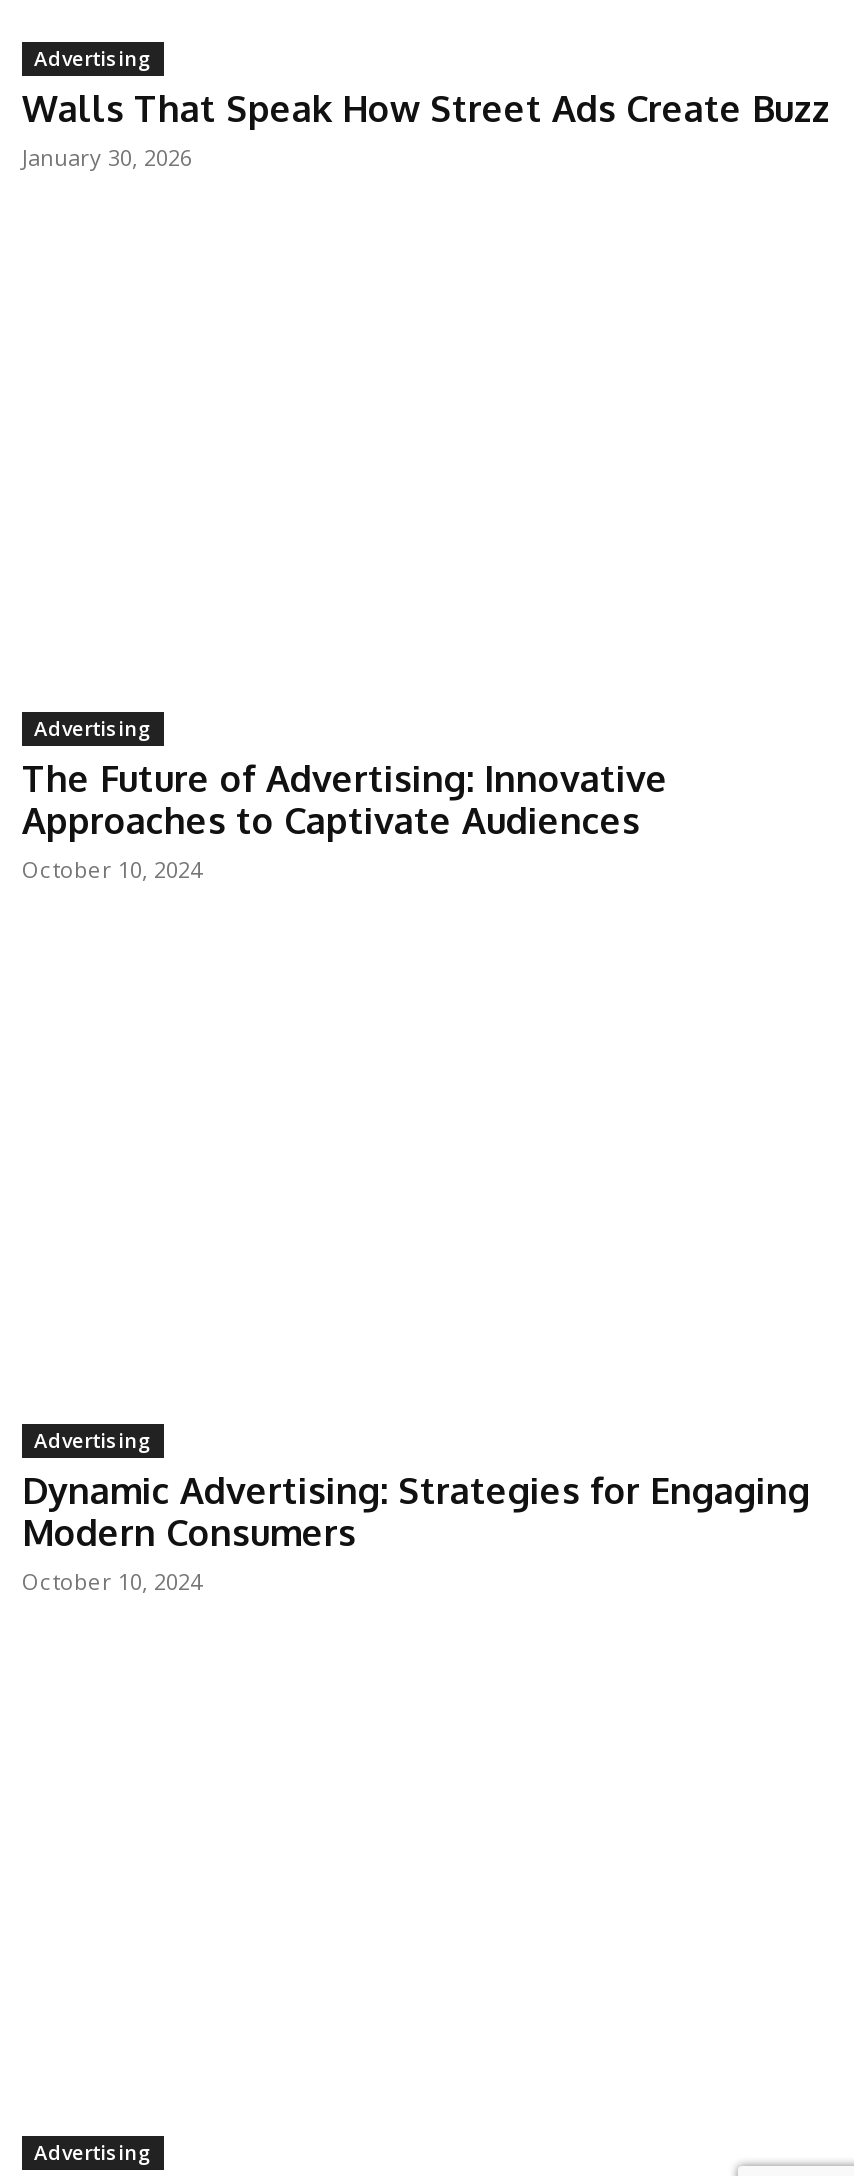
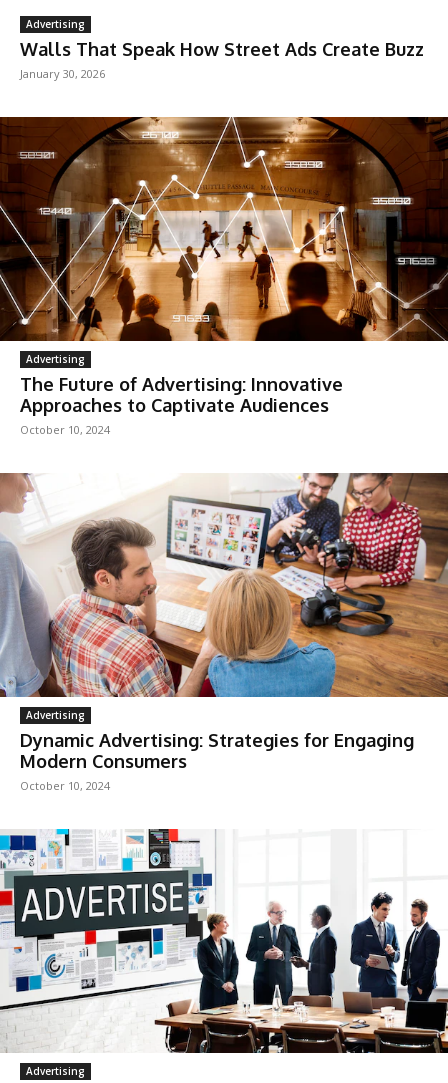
none -> [3,116,445,342] [image]
none -> [3,472,445,698] [image]
none -> [3,828,445,1054] [image]

